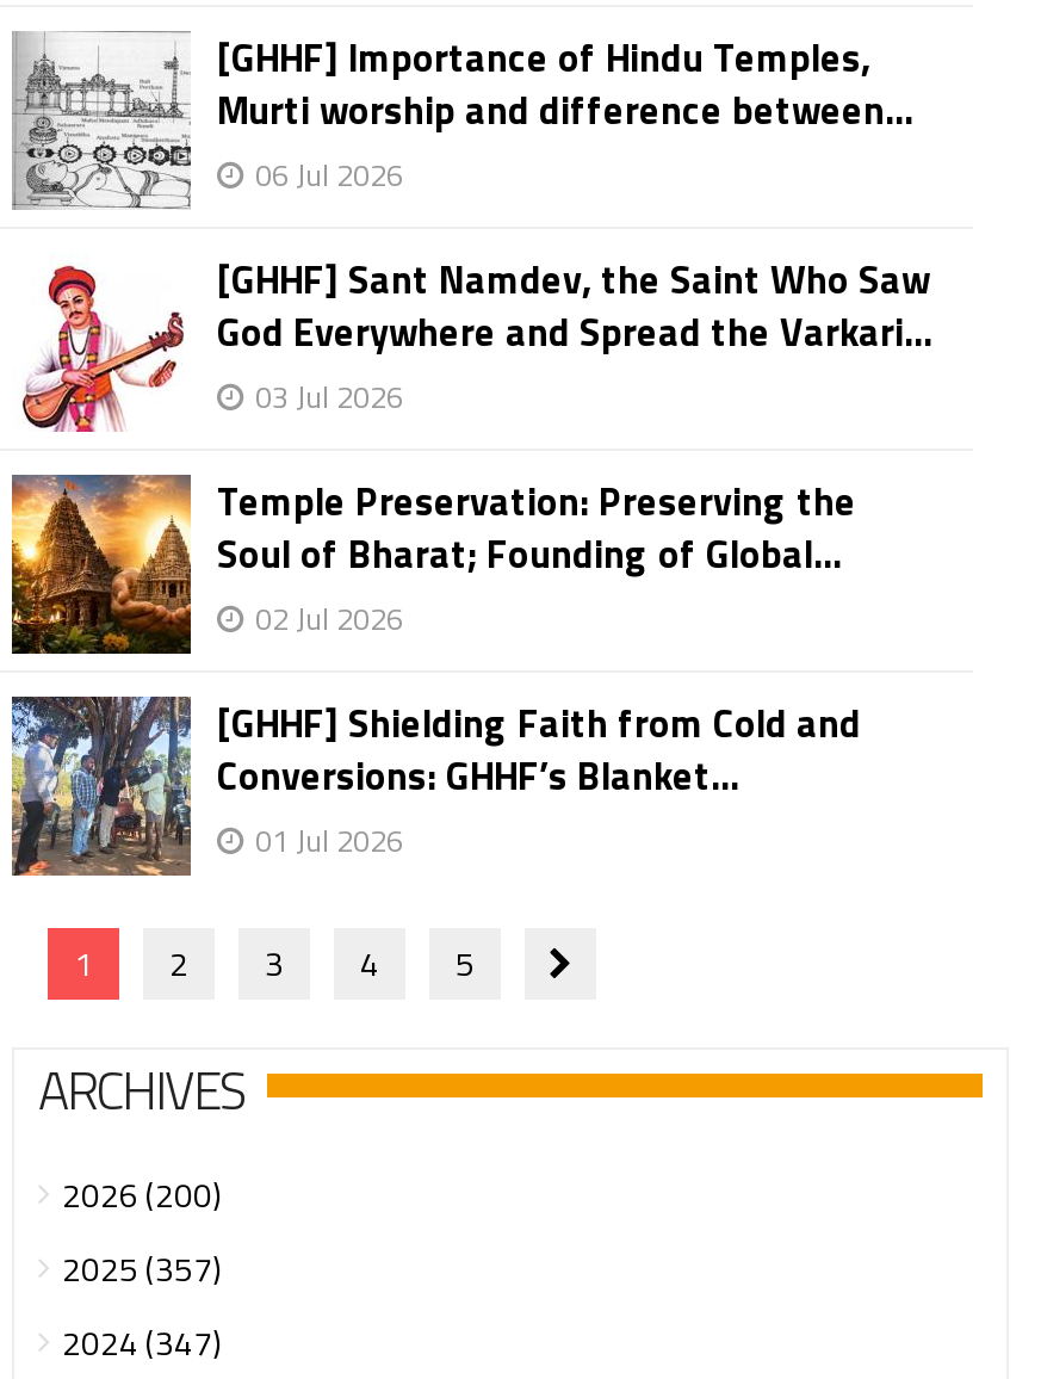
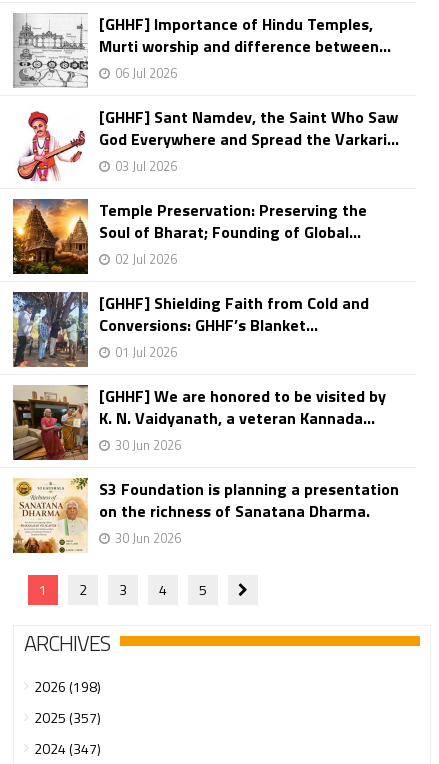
none -> [12,384,399,548] [image] | [GHHF] We are honored to be visited by | K. N. Vaidyanath, a veteran Kannada... | 30 Jun 2026 | S3 Foundation is planning a presentation | on the richness of Sanatana Dharma. | 30 Jun 2026
none -> [13,478,88,554] [image]
[62,1169,222,1219] 2026 (200) -> [34,676,101,697] 2026 (198)

